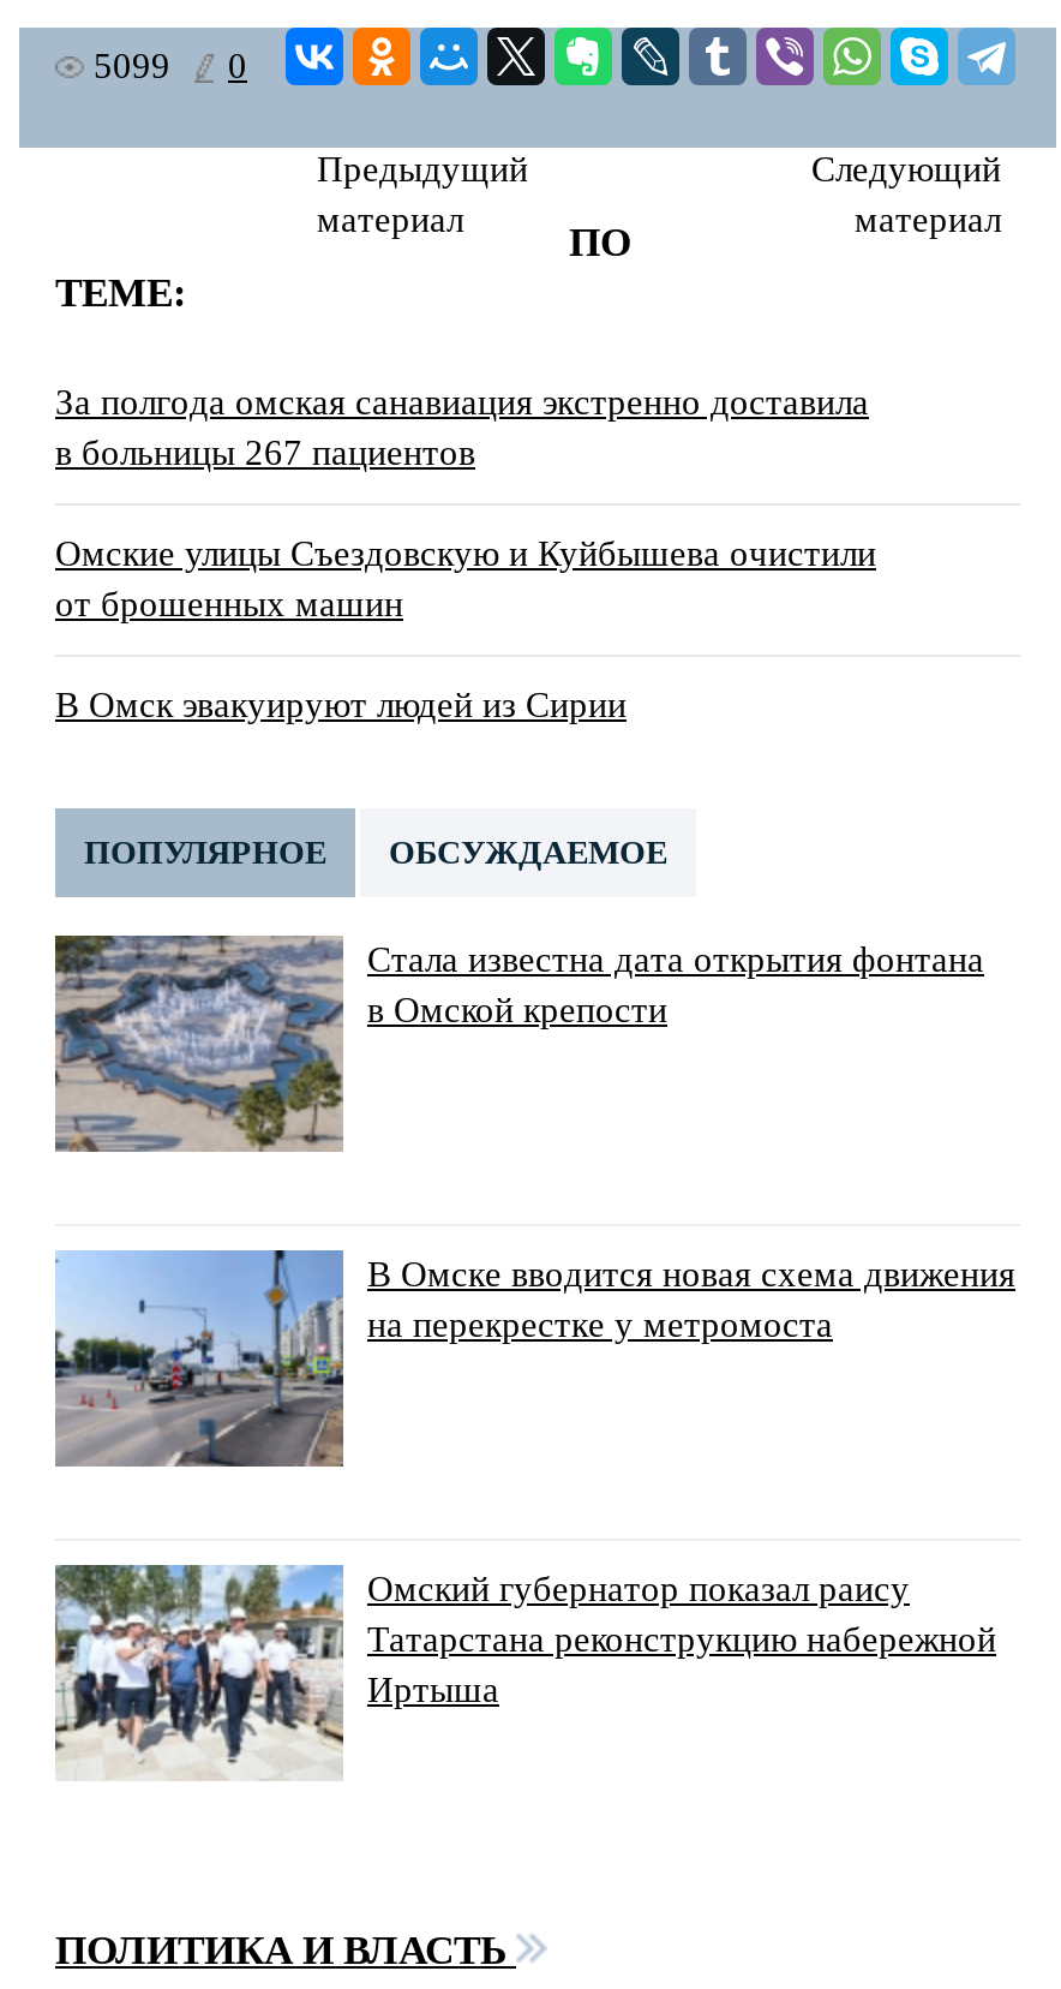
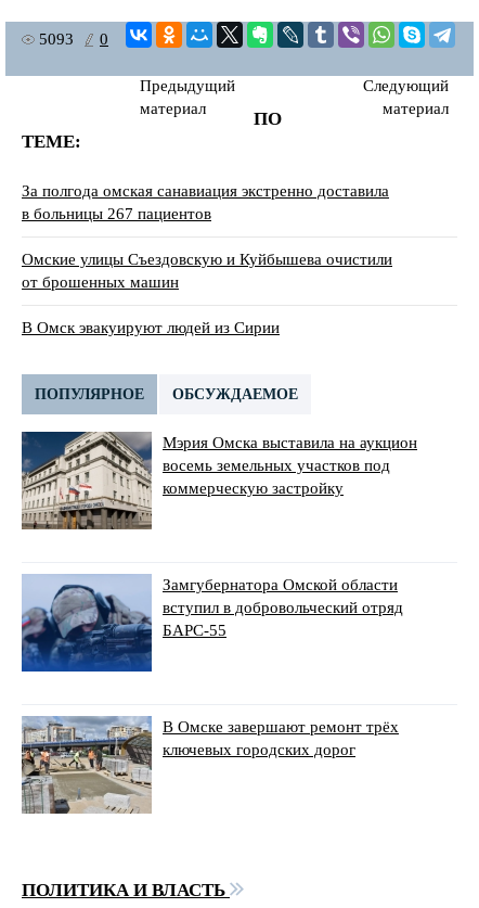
[94,47,247,86] 5099 0 -> [39,31,108,48] 5093 0
[53,933,984,1152] [image] | Стала известна дата открытия фонтана | в Омской крепости -> [22,431,417,529] [image] | Мэрия Омска выставила на аукцион | восемь земельных участков под | коммерческую застройку
[53,1248,1015,1469] [image] | В Омске вводится новая схема движения | на перекрестке у метромоста -> [21,574,403,673] [image] | Замгубернатора Омской области | вступил в добровольческий отряд | БАРС-55
[55,1563,996,1781] [image] | Омский губернатор показал раису | Татарстана реконструкцию набережной | Иртыша -> [22,716,399,815] [image] | В Омске завершают ремонт трёх | ключевых городских дорог

